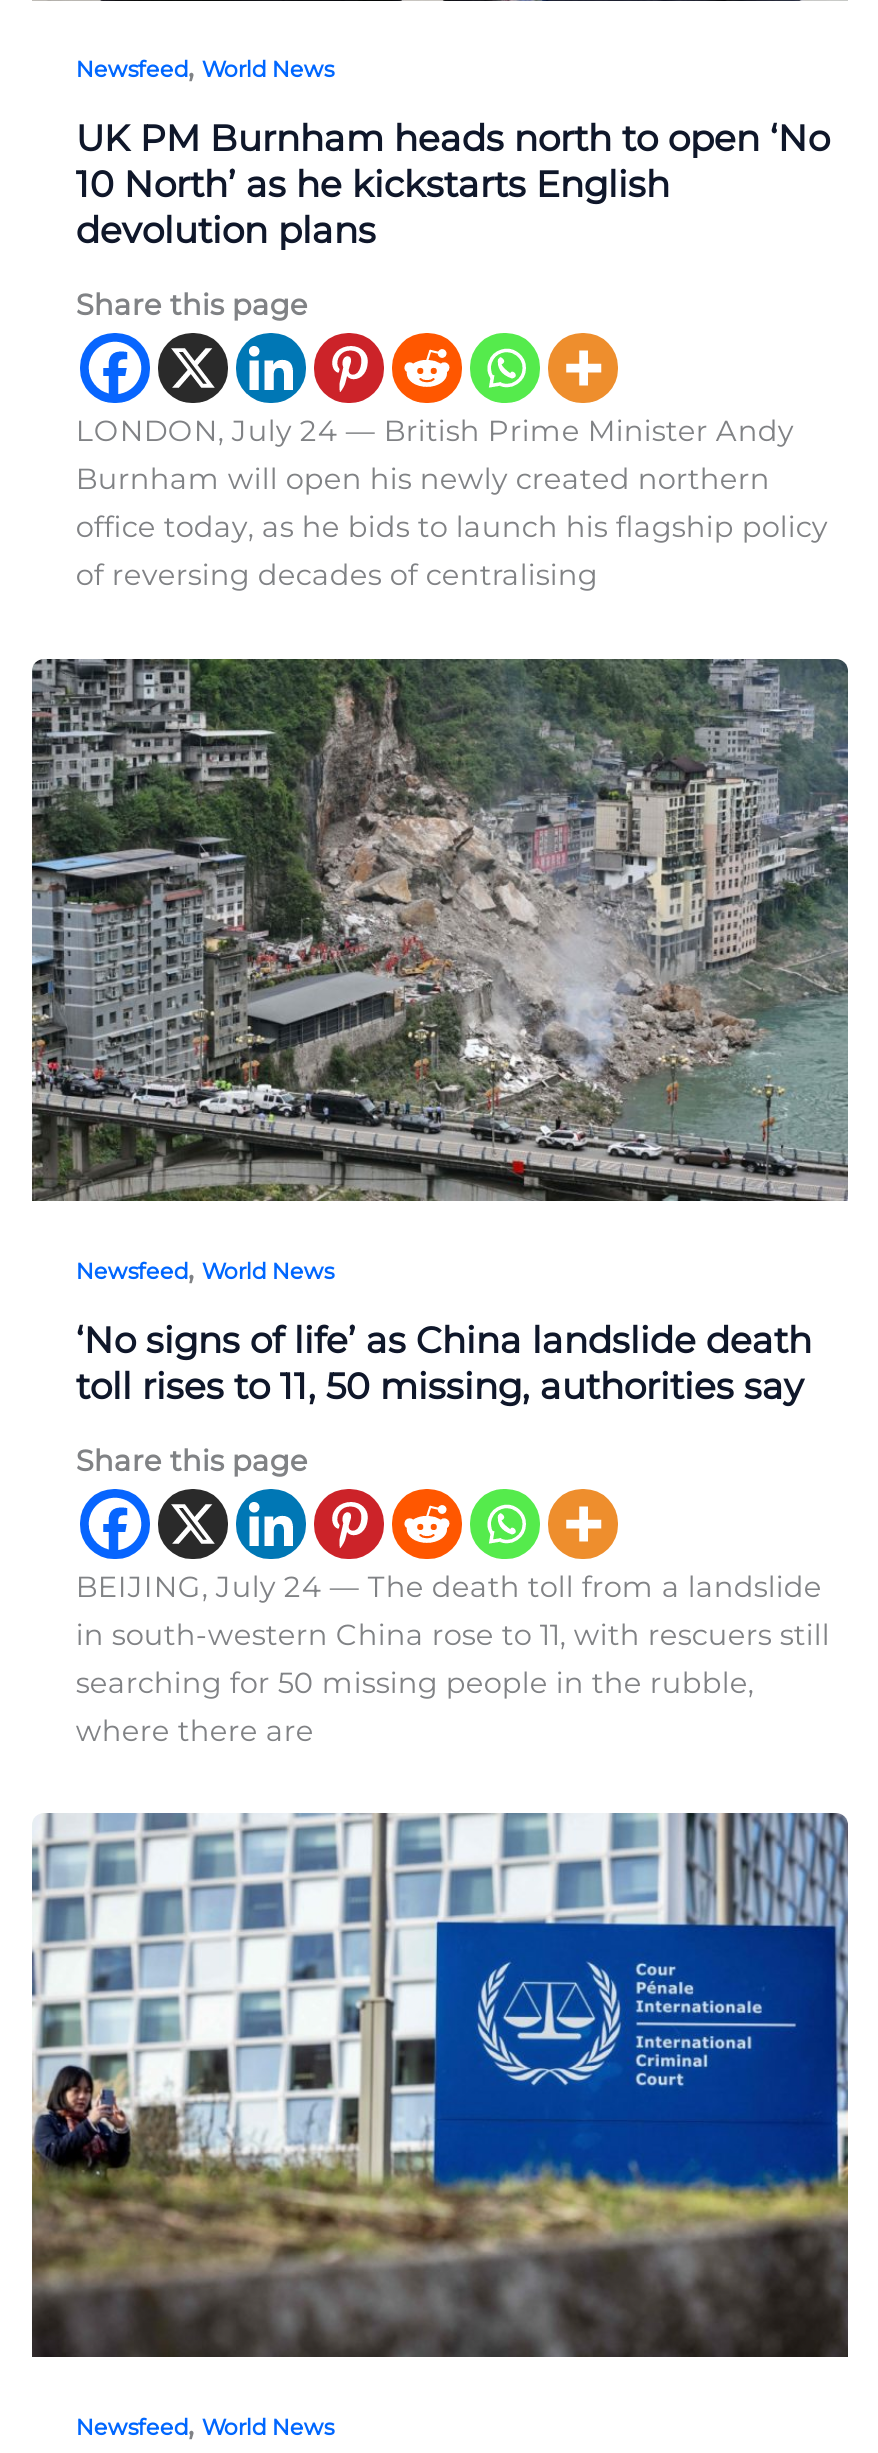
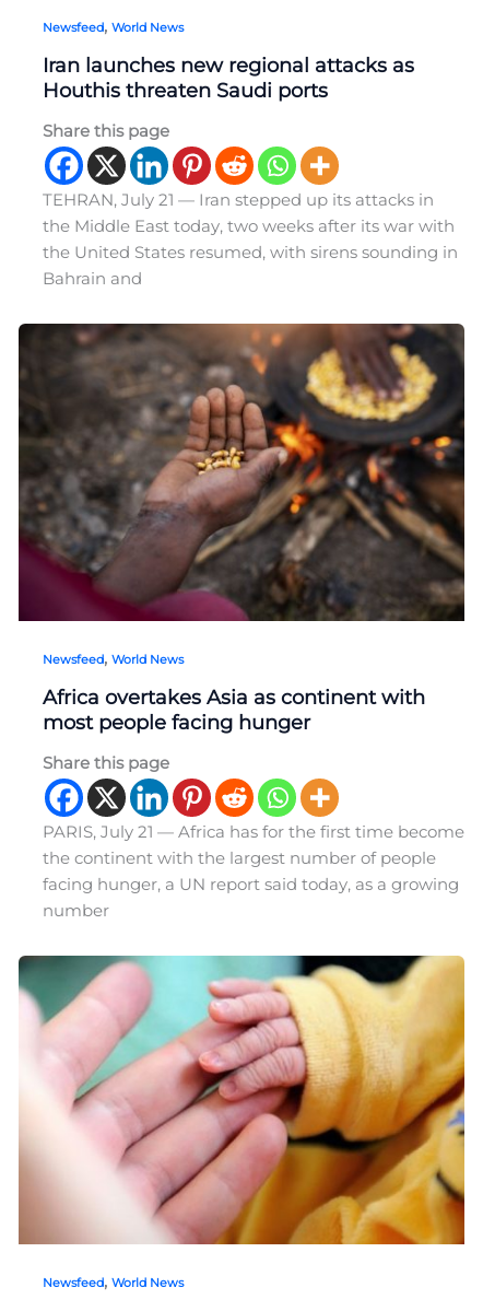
[76,116,830,254] UK PM Burnham heads north to open ‘No | 10 North’ as he kickstarts English | devolution plans -> [43,52,414,103] Iran launches new regional attacks as | Houthis threaten Saudi ports
[76,414,828,594] LONDON, July 24 — British Prime Minister Andy | Burnham will open his newly created northern | office today, as he bids to launch his flagship policy | of reversing decades of centralising -> [43,190,458,289] TEHRAN, July 21 — Iran stepped up its attacks in | the Middle East today, two weeks after its war with | the United States resumed, with sirens sounding in | Bahrain and
[30,656,850,1202] [image] -> [17,323,466,622] [image]
[76,1316,812,1408] ‘No signs of life’ as China landslide death | toll rises to 11, 50 missing, authorities say -> [43,684,425,734] Africa overtakes Asia as continent with | most people facing hunger
[76,1569,830,1749] BEIJING, July 24 — The death toll from a landslide | in south-western China rose to 11, with rescuers still | searching for 50 missing people in the rubble, | where there are -> [43,822,464,921] PARIS, July 21 — Africa has for the first time become | the continent with the largest number of people | facing hunger, a UN report said today, as a growing | number
[30,1810,850,2358] [image] -> [17,955,466,1245] [image]

